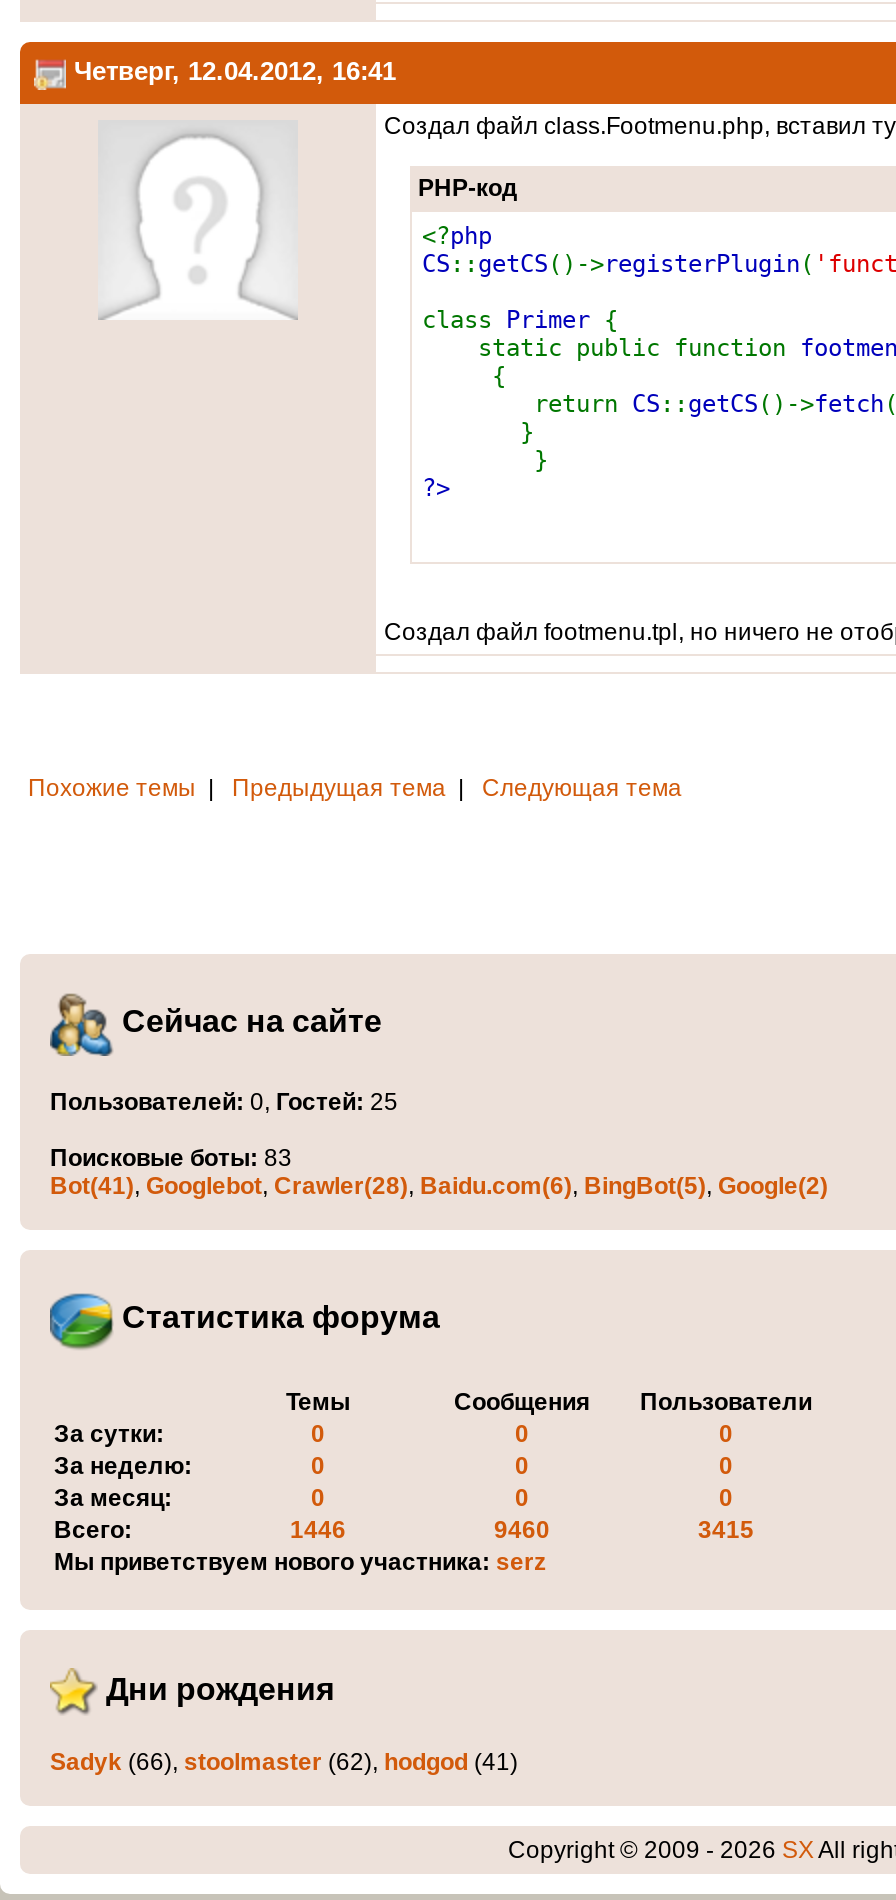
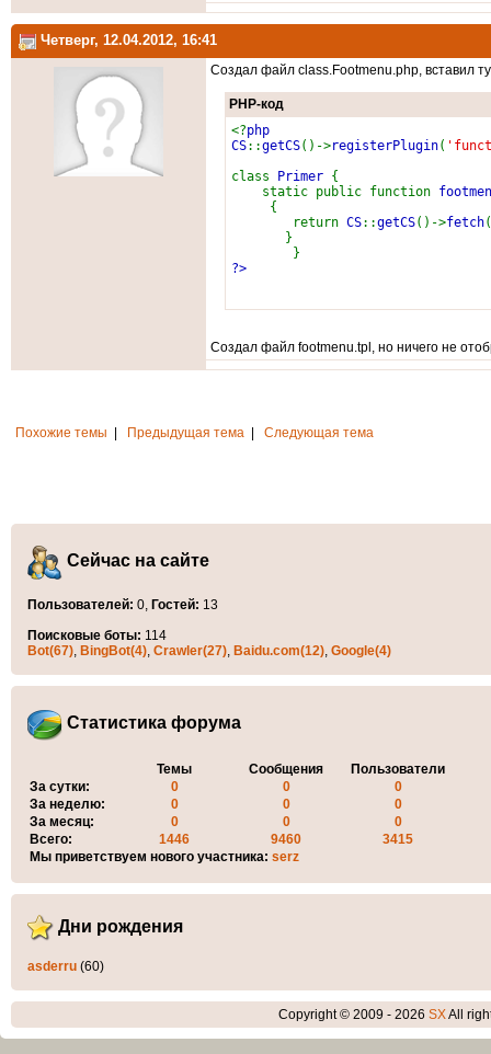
[50,1087,398,1115] Пользователей: 0, Гостей: 25 -> [27,597,218,612] Пользователей: 0, Гостей: 13
[50,1143,828,1199] Поисковые боты: 83 | Bot(41), Googlebot, Crawler(28), Baidu.com(6), BingBot(5), Google(2) -> [27,627,391,658] Поисковые боты: 114 | Bot(67), BingBot(4), Crawler(27), Baidu.com(12), Google(4)
[50,1747,518,1775] Sadyk (66), stoolmaster (62), hodgod (41) -> [27,958,104,974] asderru (60)

